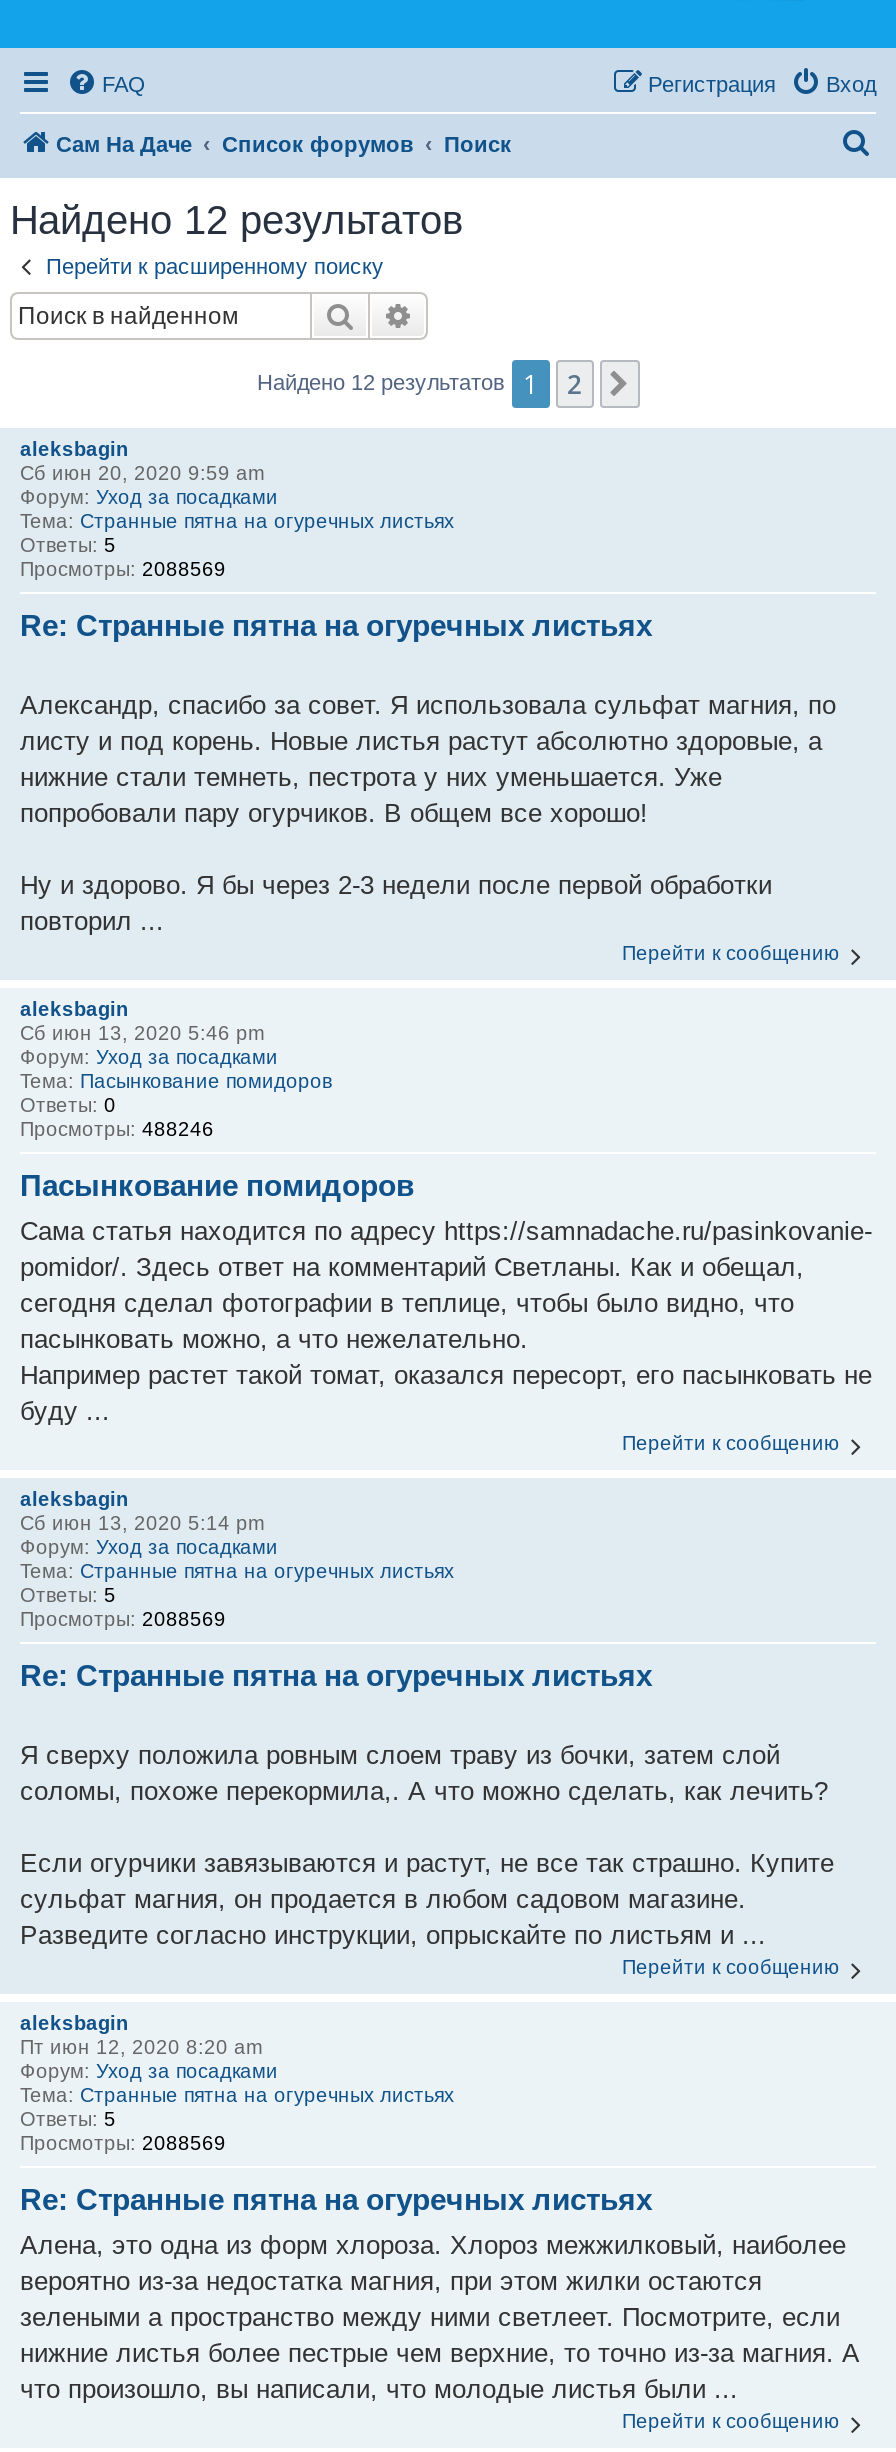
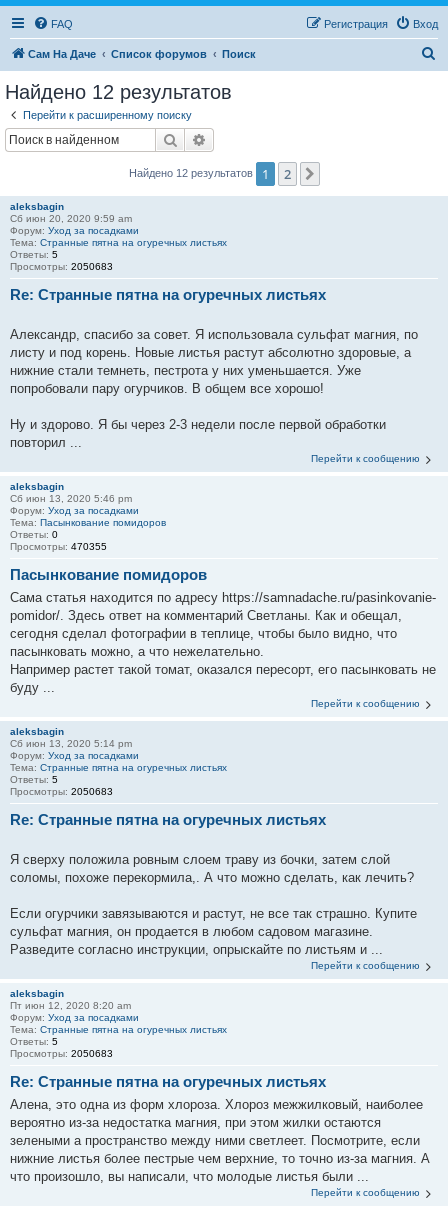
[20,557,226,579] Просмотры: 2088569 -> [10,261,113,272] Просмотры: 2050683
[20,1118,214,1140] Просмотры: 488246 -> [10,541,107,552] Просмотры: 470355
[20,1607,226,1629] Просмотры: 2088569 -> [10,786,113,797] Просмотры: 2050683
[20,2132,226,2154] Просмотры: 2088569 -> [10,1048,113,1059] Просмотры: 2050683

